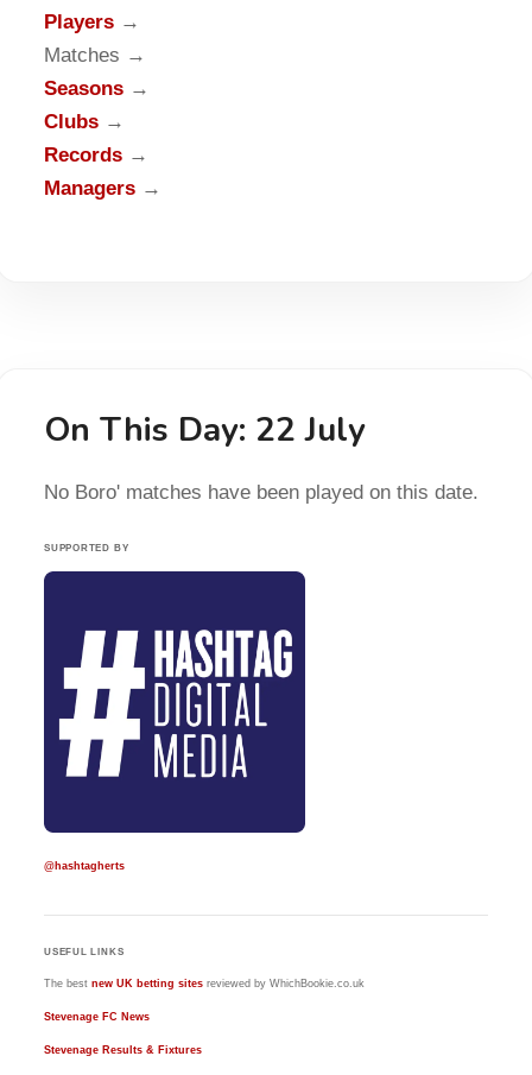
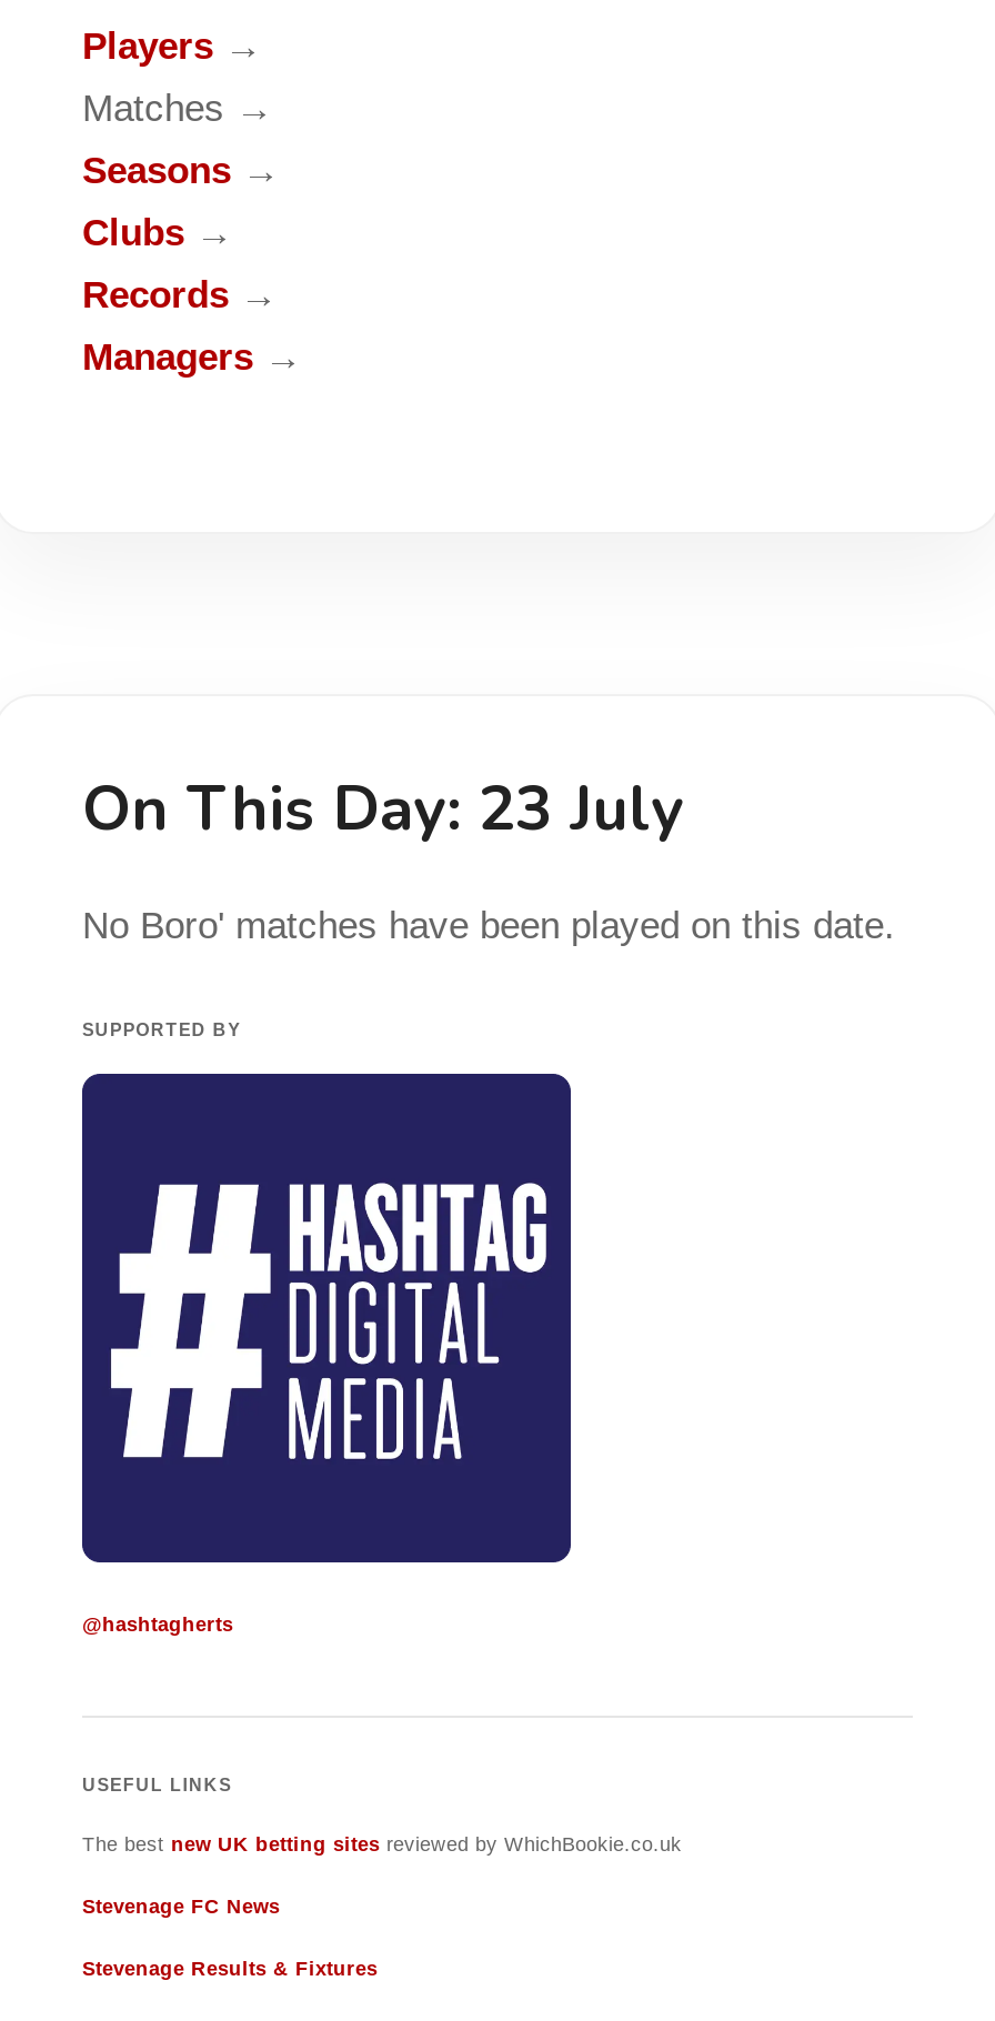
[44,407,366,453] On This Day: 22 July -> [82,767,684,852] On This Day: 23 July

